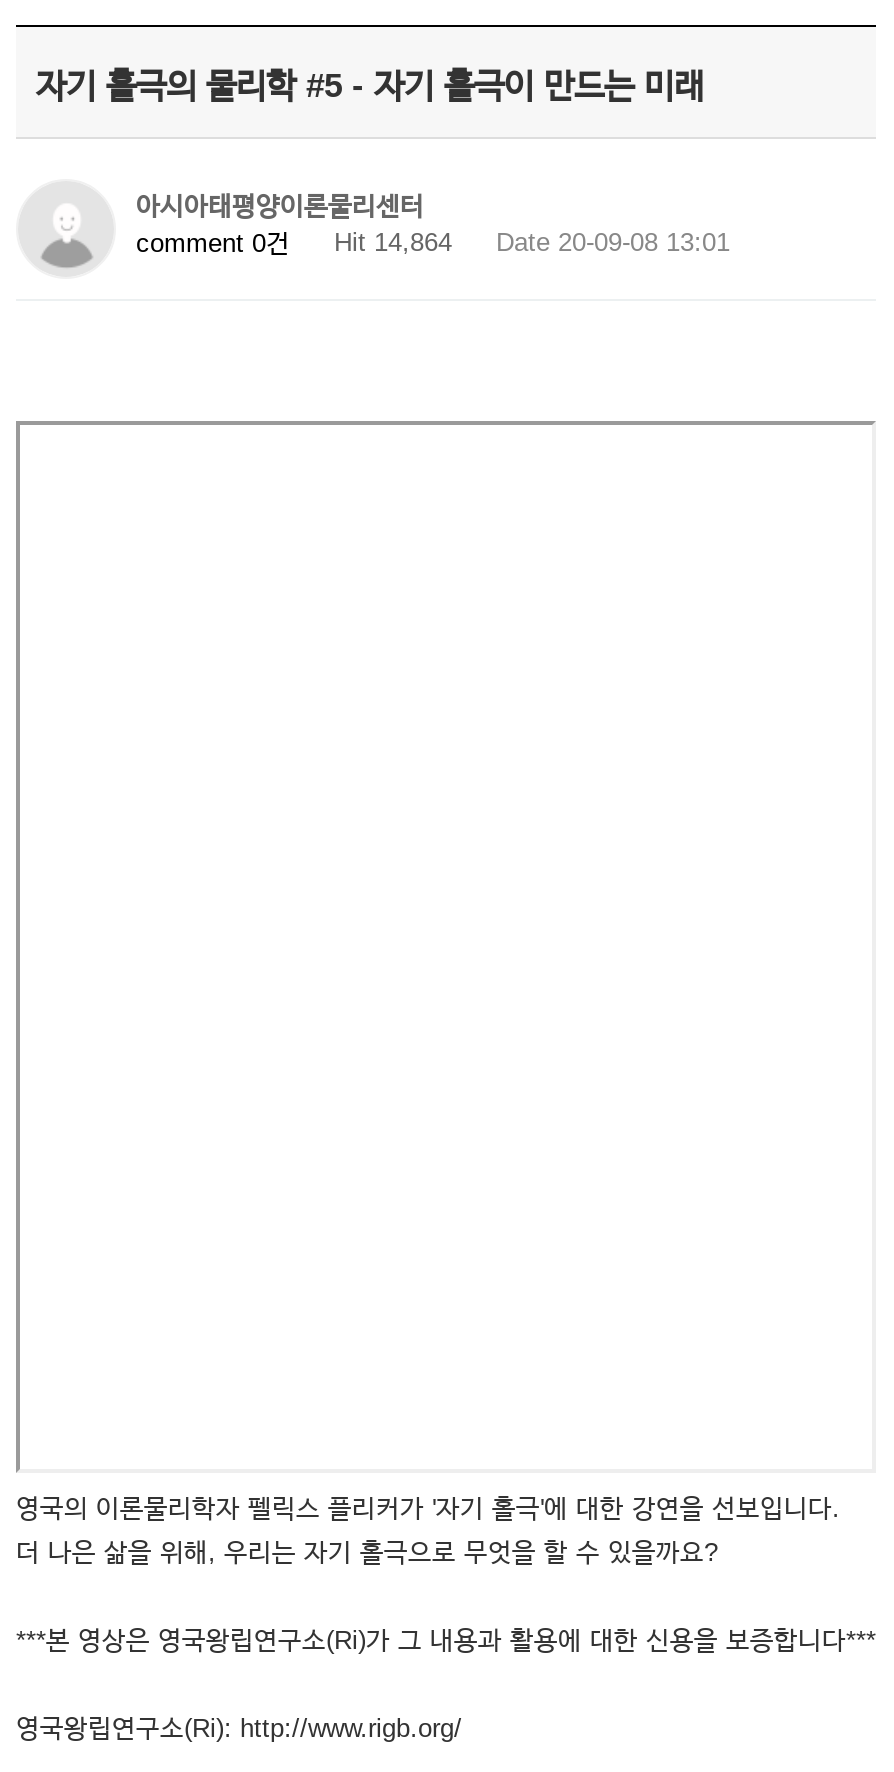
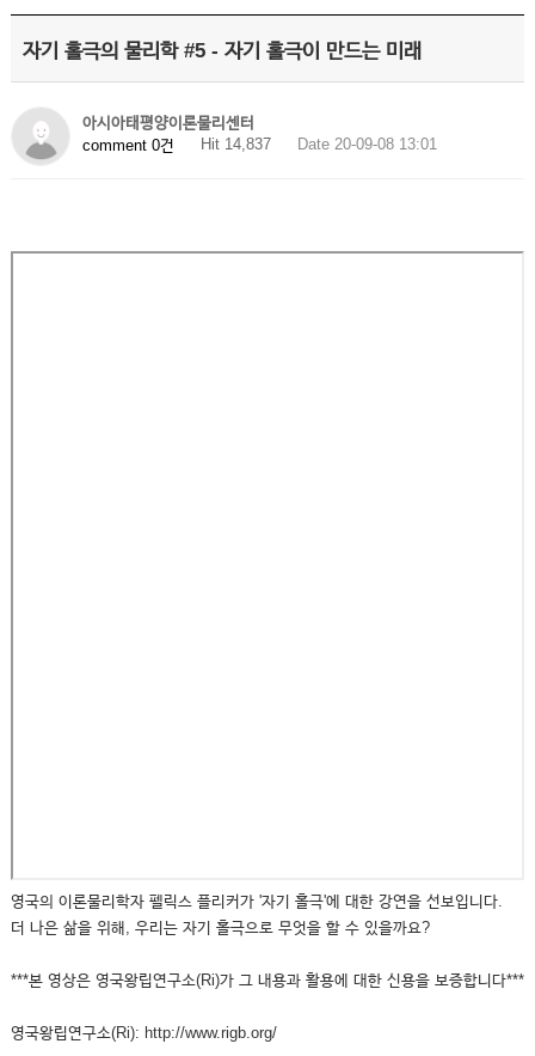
[136,227,730,258] comment 0건 Hit 14,864 Date 20-09-08 13:01 -> [82,135,437,154] comment 0건 Hit 14,837 Date 20-09-08 13:01

